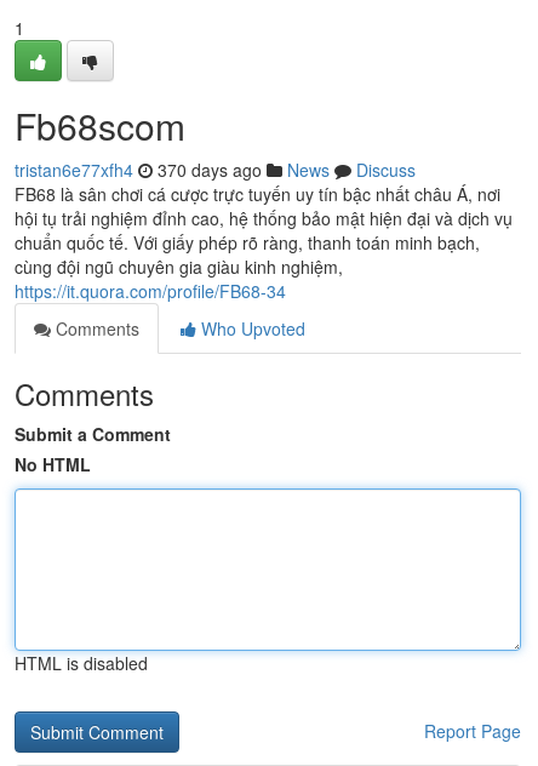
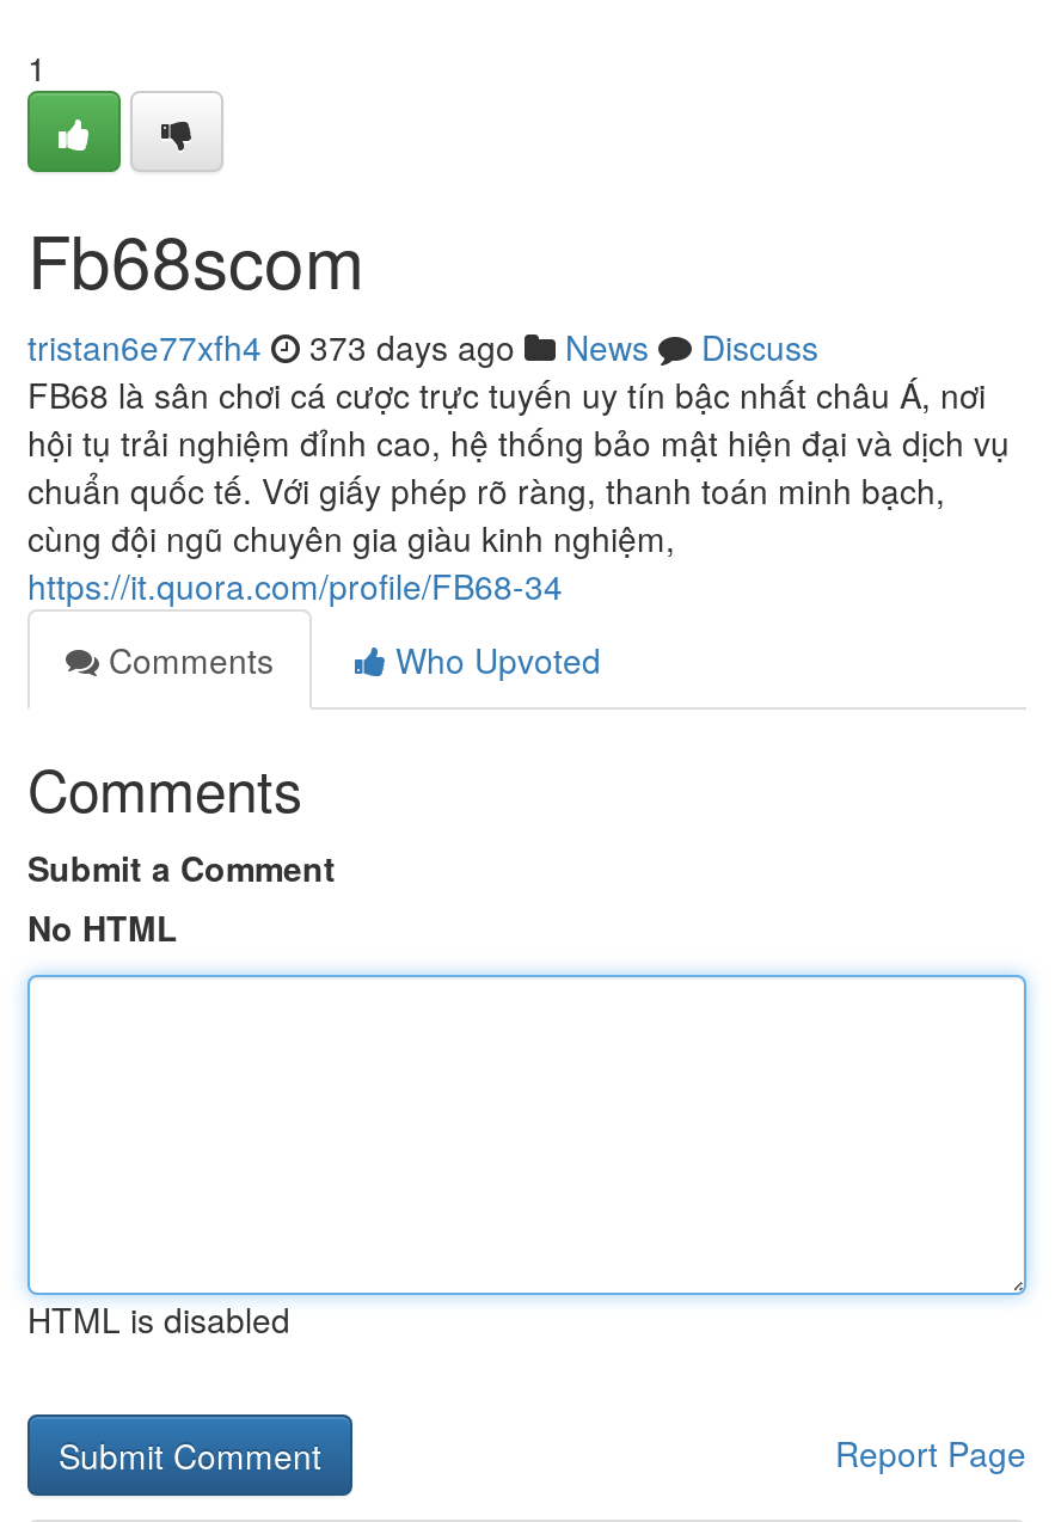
[15,158,416,182] tristan6e77xfh4 370 days ago News Discuss -> [27,323,818,370] tristan6e77xfh4 373 days ago News Discuss

